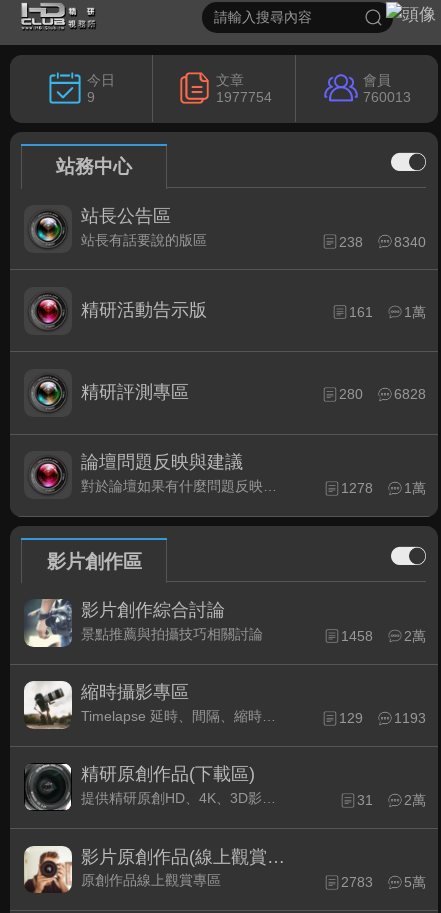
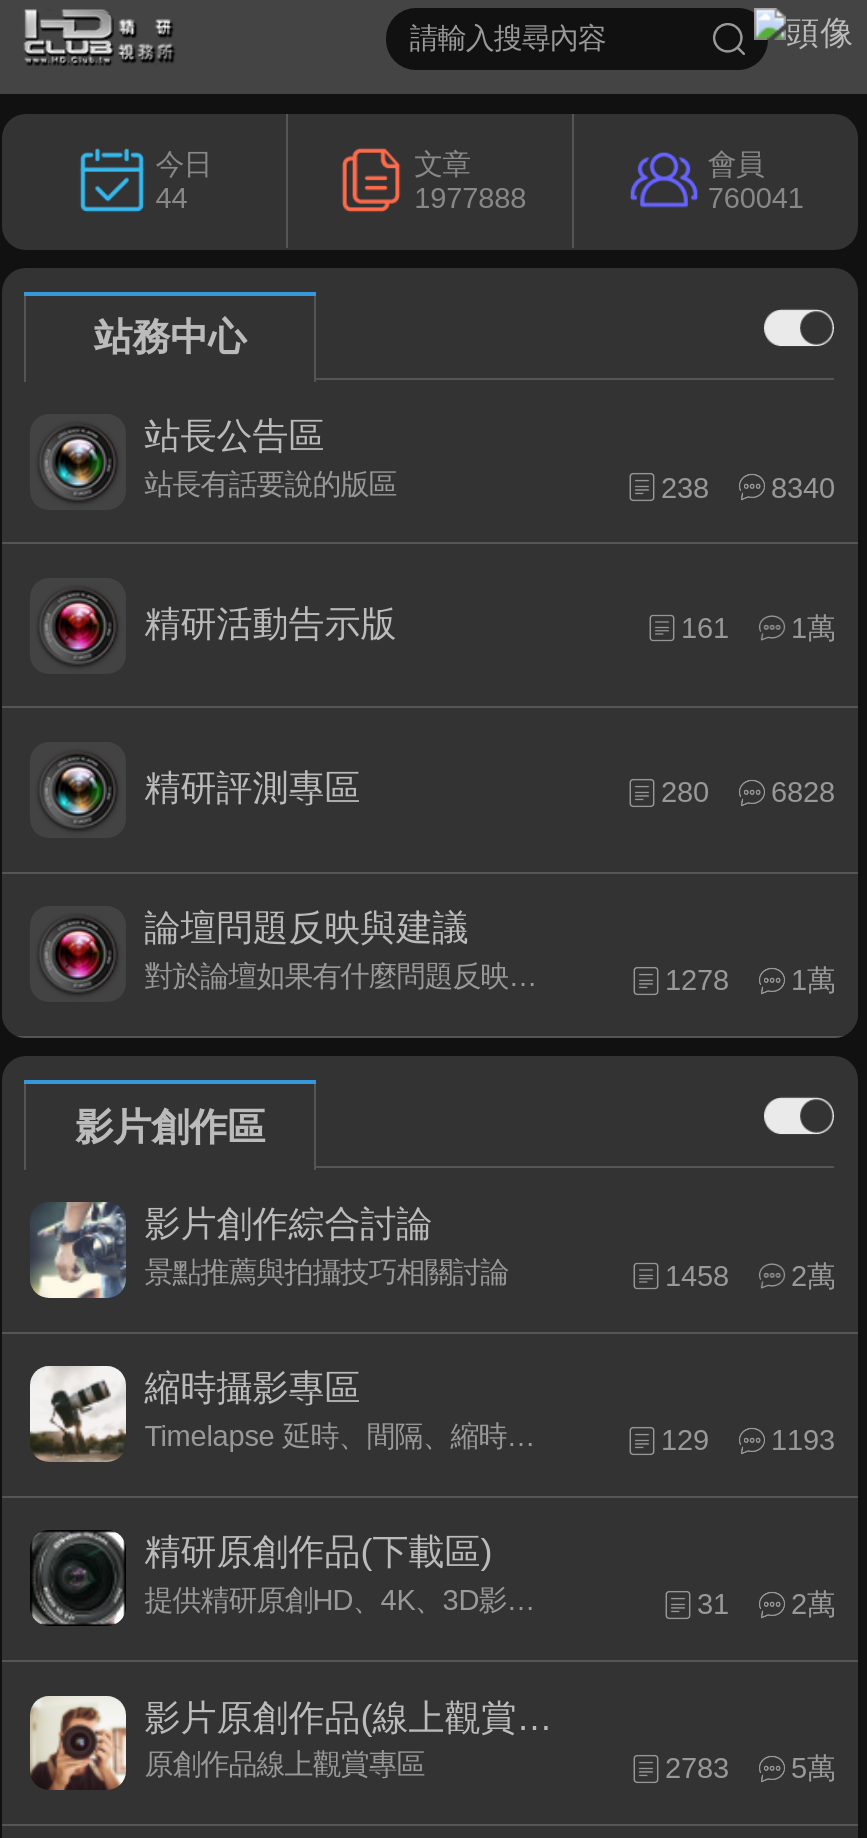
[87,89,95,105] 9 -> [155,183,187,215] 44
[216,89,272,105] 1977754 -> [414,183,526,215] 1977888
[363,89,411,105] 760013 -> [708,183,804,215] 760041

